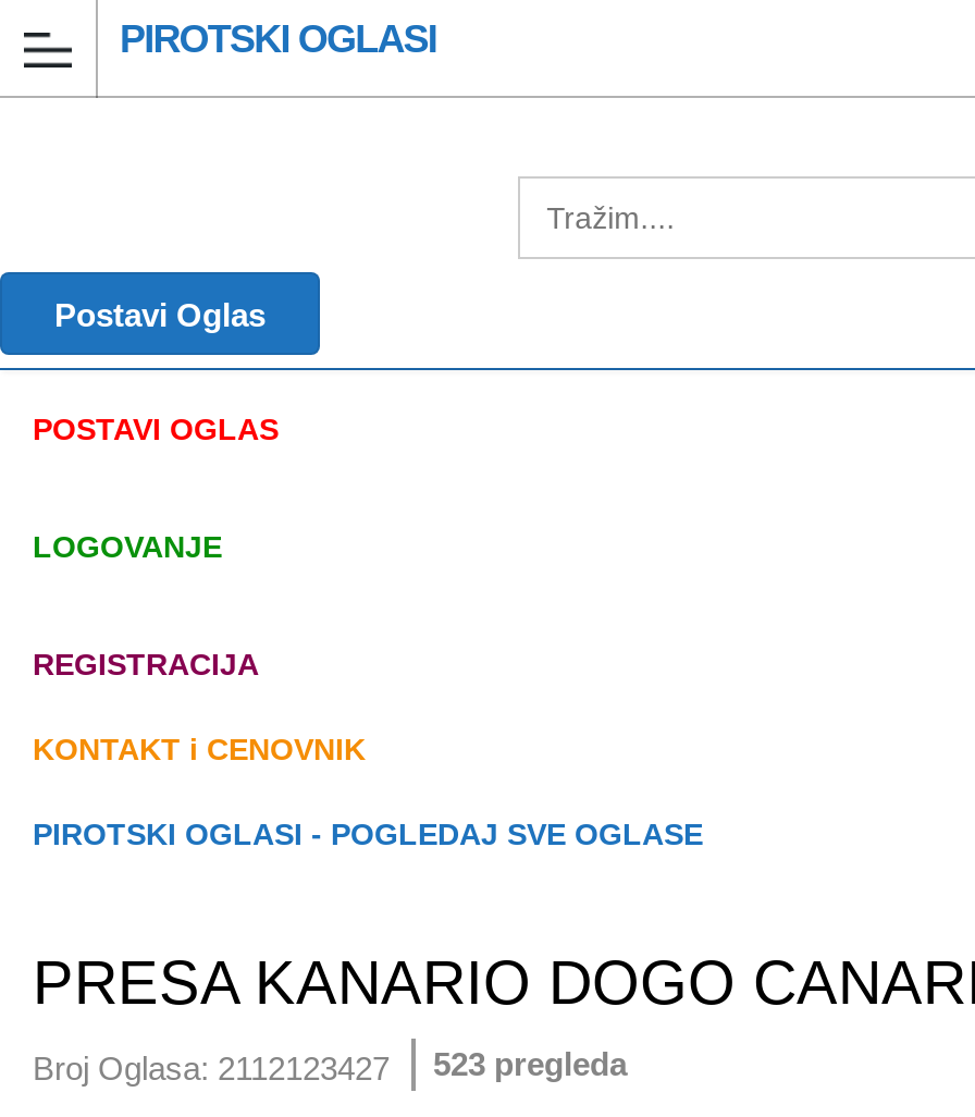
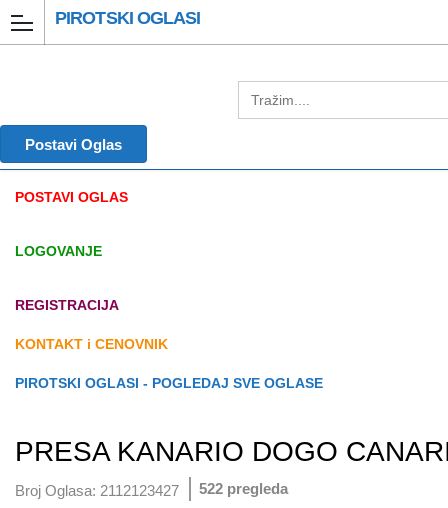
[33,1045,627,1087] Broj Oglasa: 2112123427 523 pregleda -> [15,480,288,499] Broj Oglasa: 2112123427 522 pregleda

